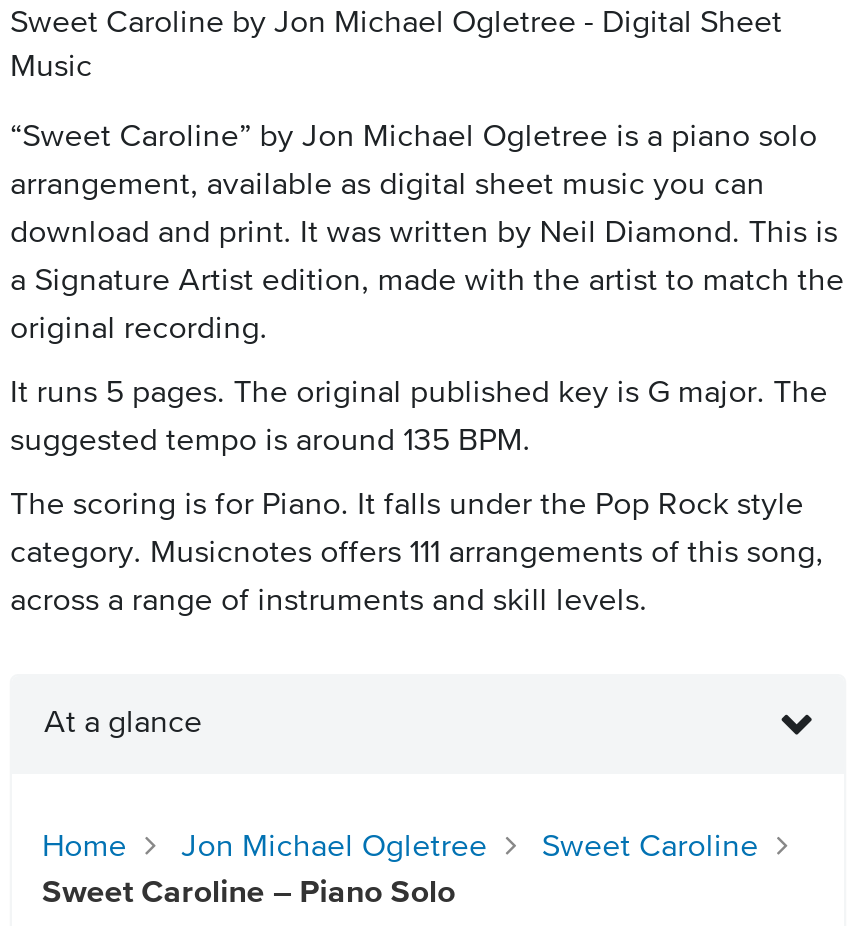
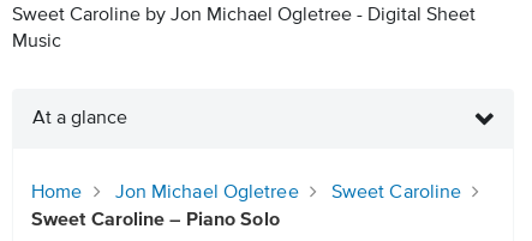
[10,123,844,619] “Sweet Caroline” by Jon Michael Ogletree is a piano solo | arrangement, available as digital sheet music you can | download and print. It was written by Neil Diamond. This is | a Signature Artist edition, made with the artist to match the | original recording. | It runs 5 pages. The original published key is G major. The | suggested tempo is around 135 BPM. | The scoring is for Piano. It falls under the Pop Rock style | category. Musicnotes offers 111 arrangements of this song, | across a range of instruments and skill levels. -> none

